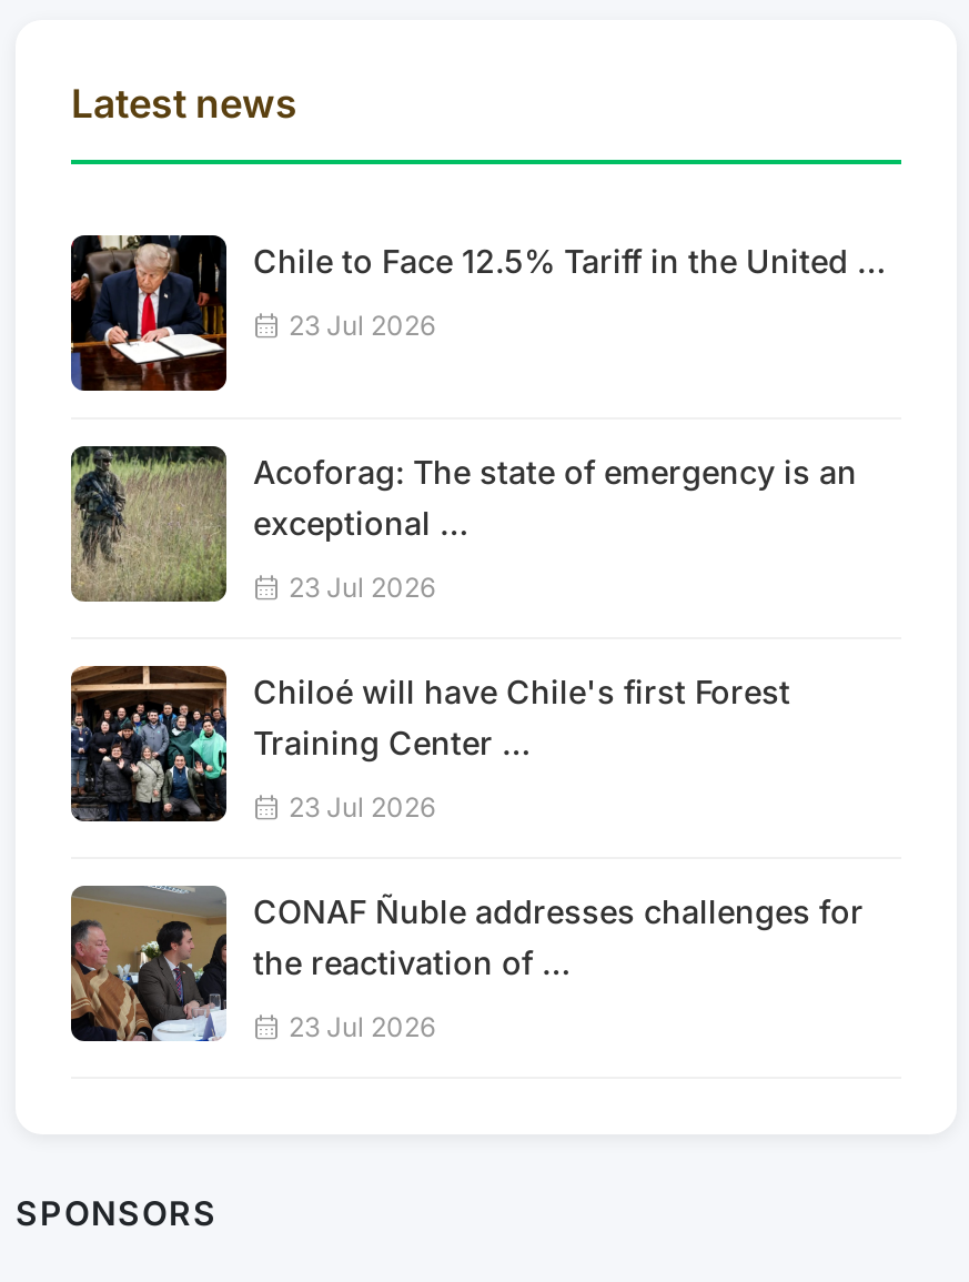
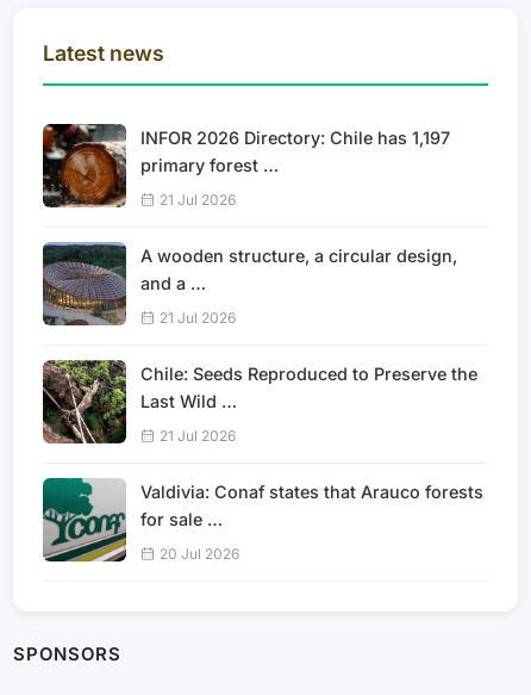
[69,233,886,393] [image] | Chile to Face 12.5% Tariff in the United … -> [42,123,450,207] [image] | INFOR 2026 Directory: Chile has 1,197 | primary forest …
[289,309,435,342] 23 Jul 2026 -> [160,191,236,209] 21 Jul 2026
[69,444,857,602] [image] | Acoforag: The state of emergency is an | exceptional … -> [42,242,457,325] [image] | A wooden structure, a circular design, | and a …
[289,571,435,604] 23 Jul 2026 -> [160,309,236,327] 21 Jul 2026
[69,664,790,824] [image] | Chiloé will have Chile's first Forest | Training Center … -> [43,359,477,445] [image] | Chile: Seeds Reproduced to Preserve the | Last Wild …
[289,790,435,824] 23 Jul 2026 -> [160,427,236,445] 21 Jul 2026
[69,884,864,1043] [image] | CONAF Ñuble addresses challenges for | the reactivation of … -> [42,477,483,563] [image] | Valdivia: Conaf states that Arauco forests | for sale …
[289,1010,435,1043] 23 Jul 2026 -> [160,545,239,563] 20 Jul 2026

